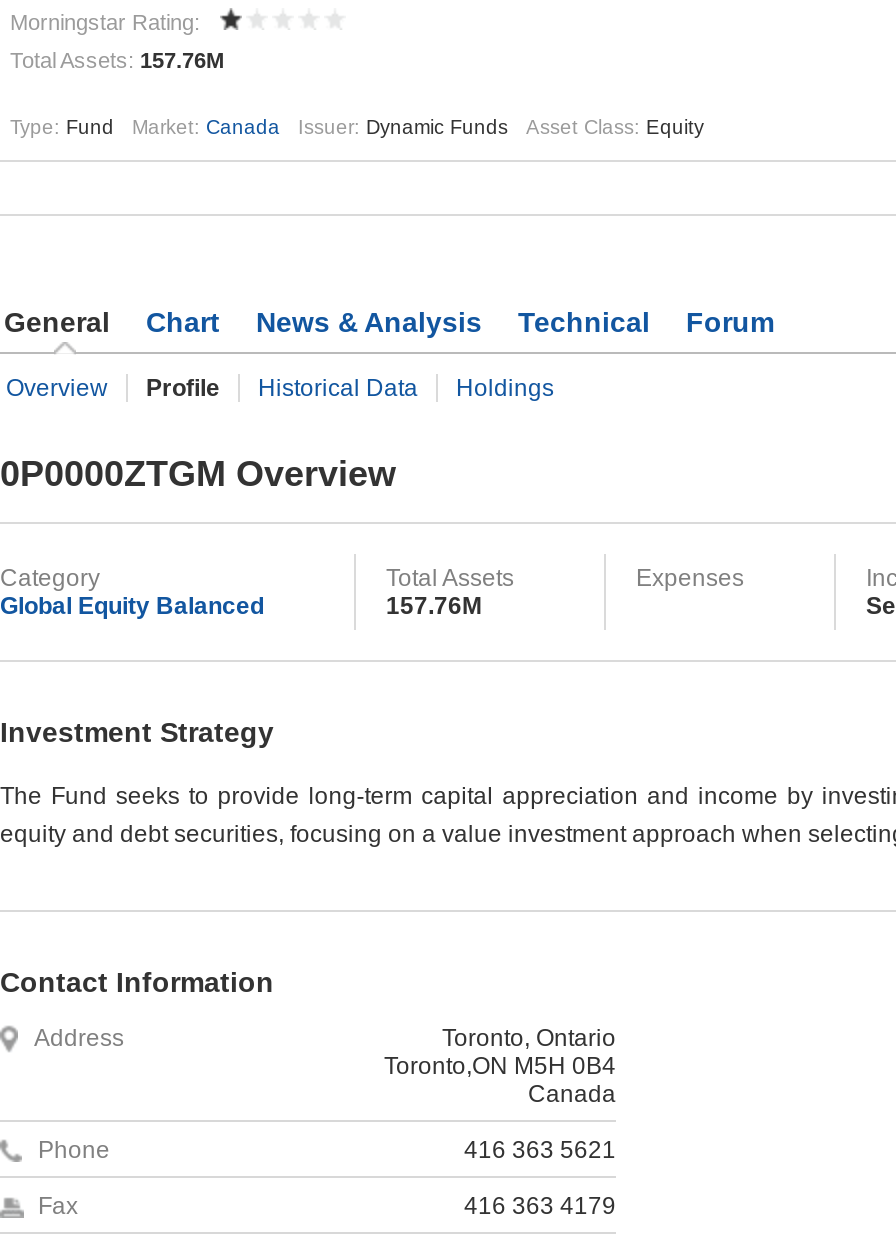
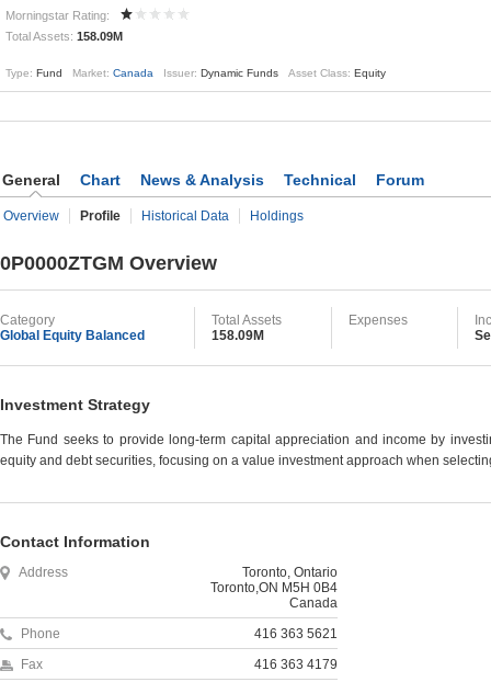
[10,48,224,72] Total Assets: 157.76M -> [5,30,123,43] Total Assets: 158.09M
[386,592,482,620] 157.76M -> [212,328,264,343] 158.09M

